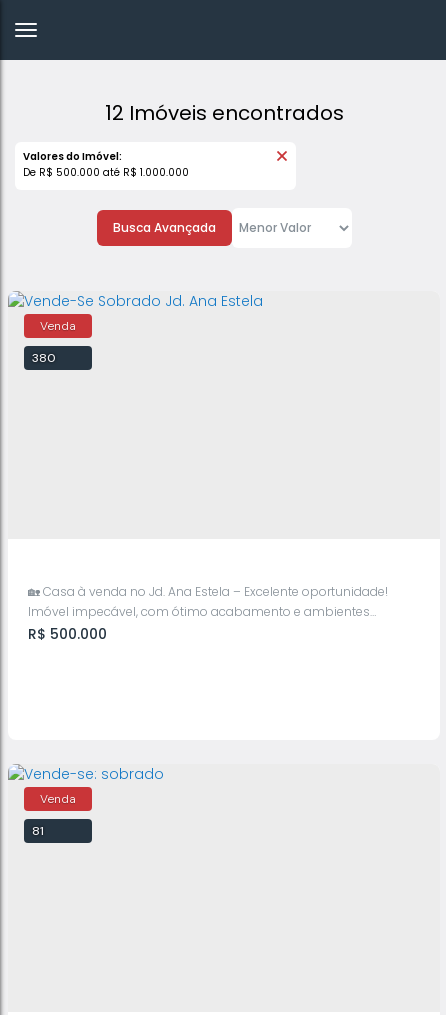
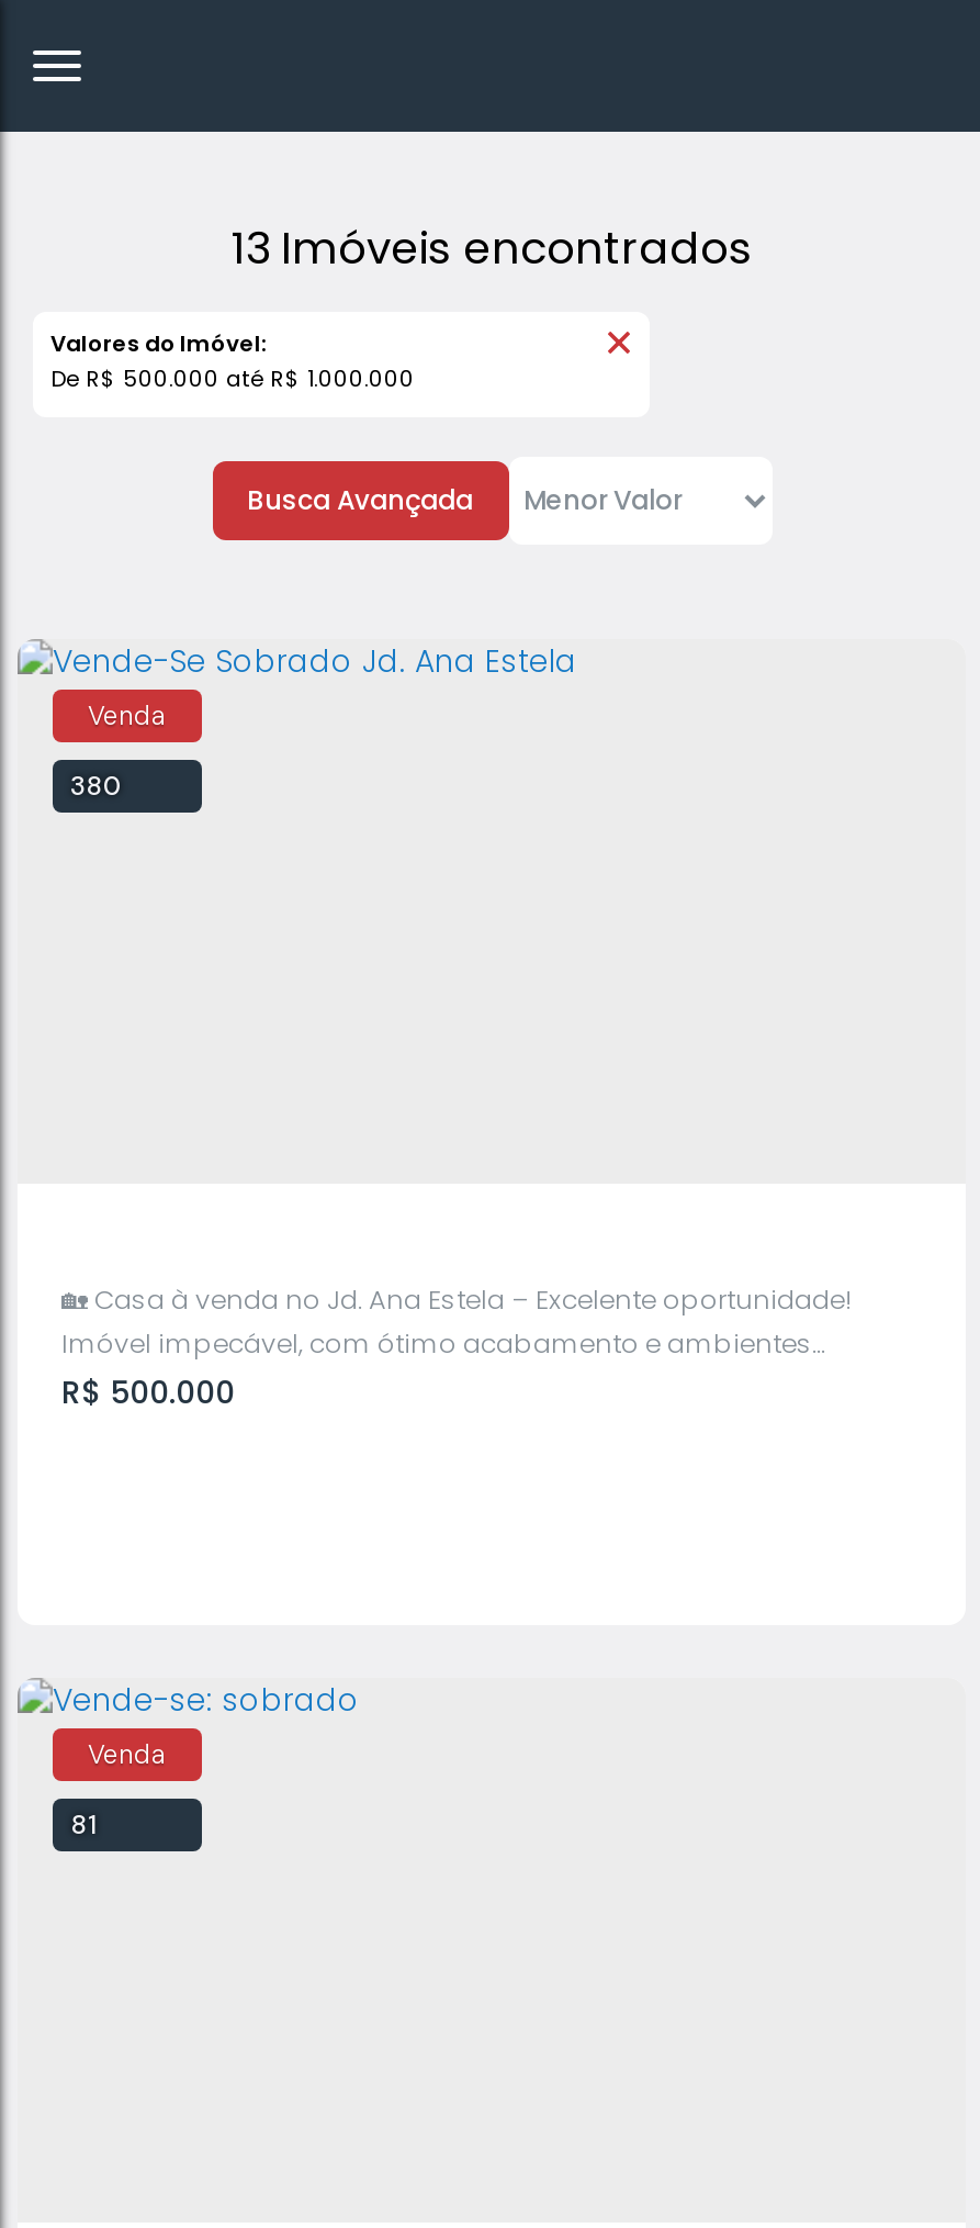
[104,99,343,127] 12 Imóveis encontrados -> [230,217,753,279] 13 Imóveis encontrados

